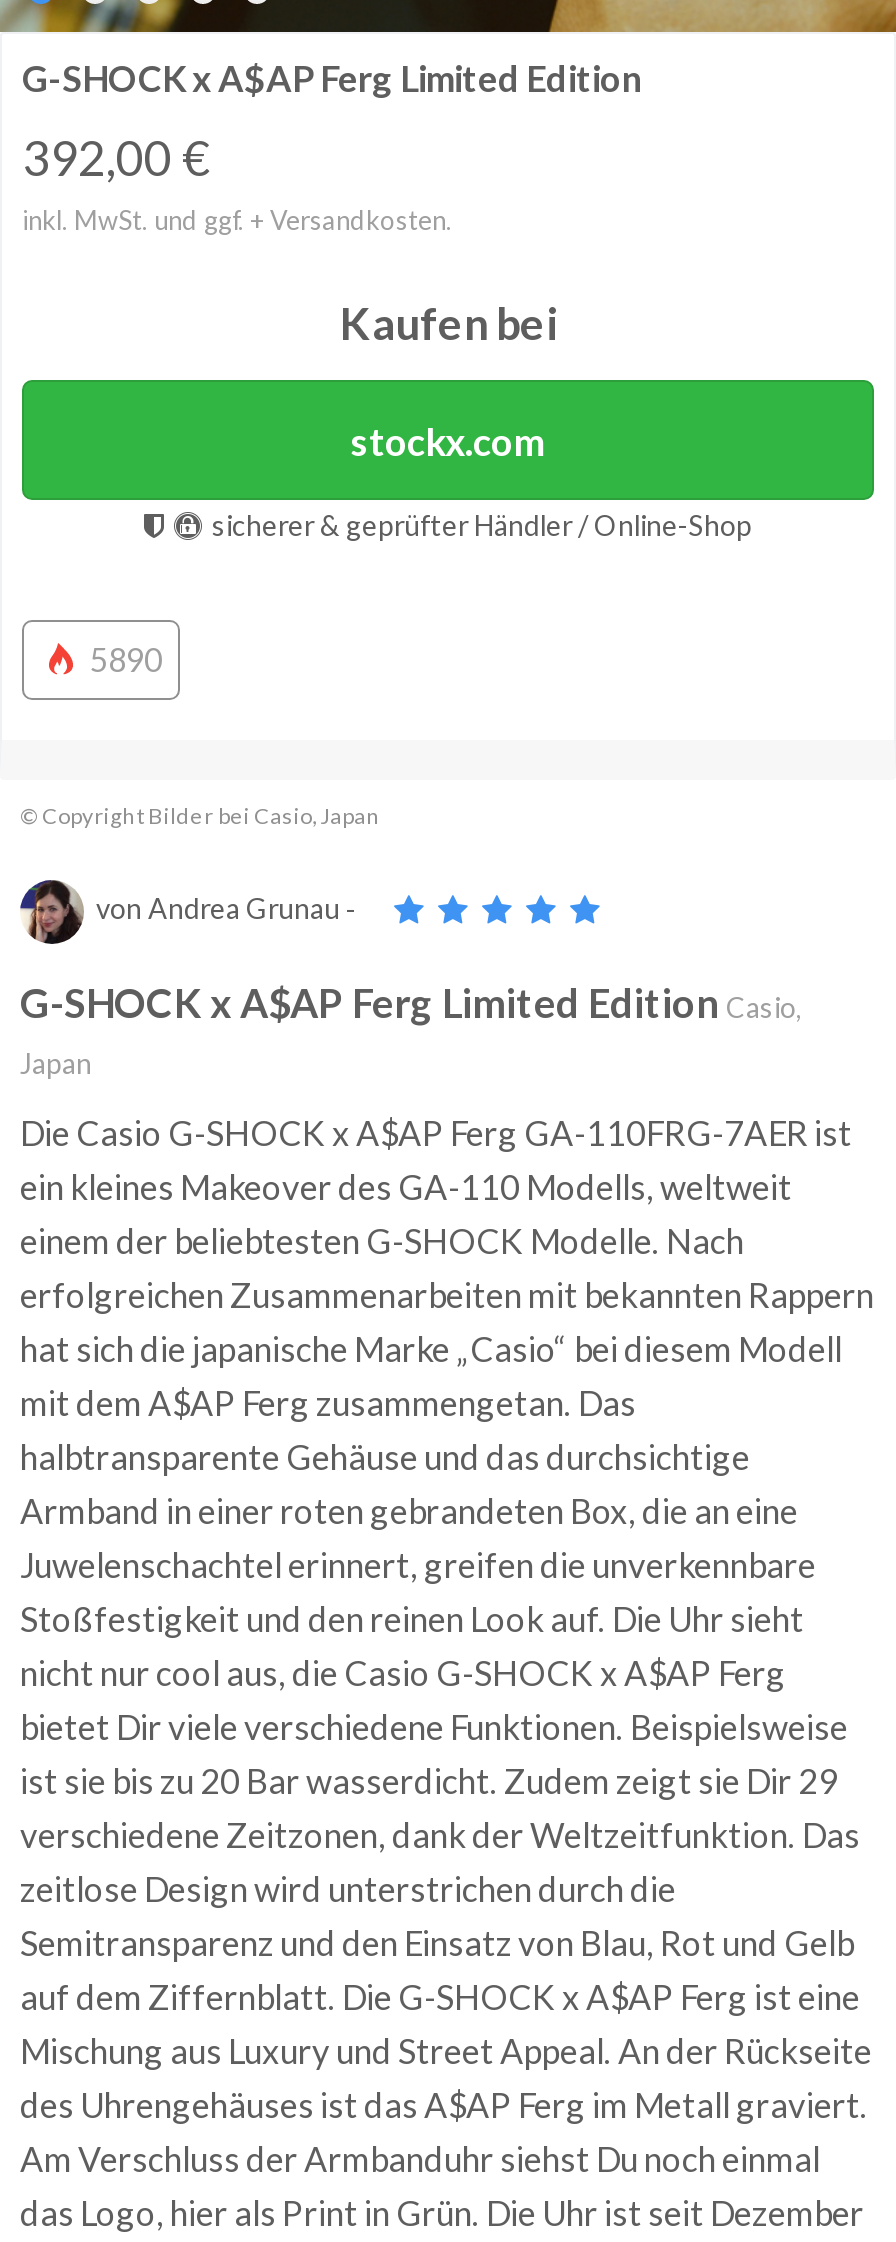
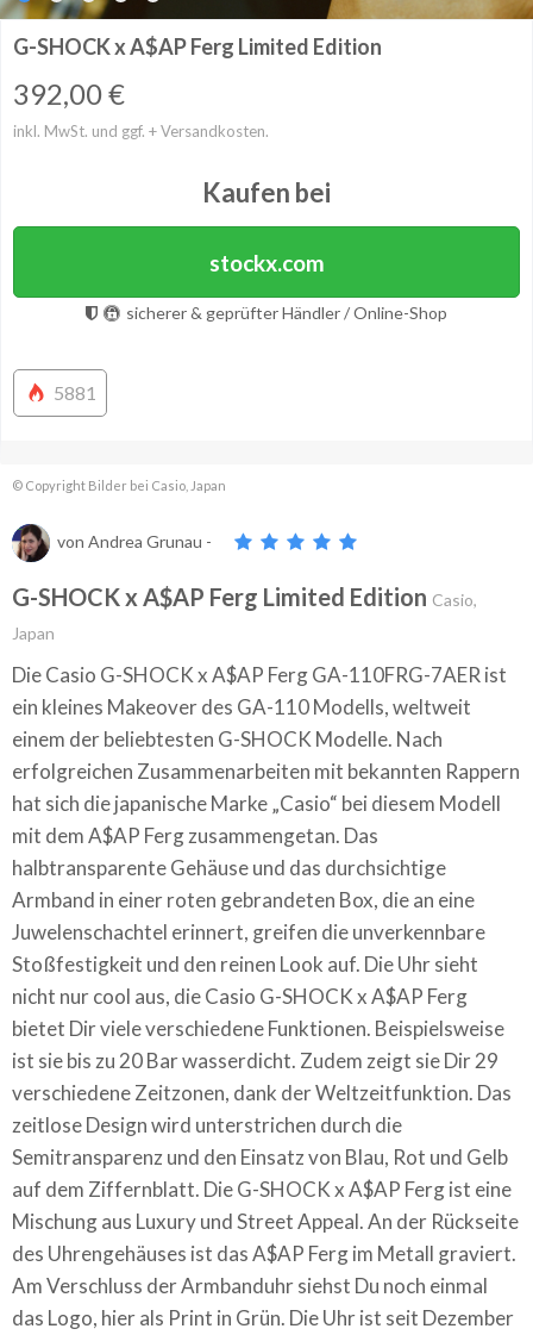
[90,640,162,678] 5890 -> [54,381,96,404] 5881

